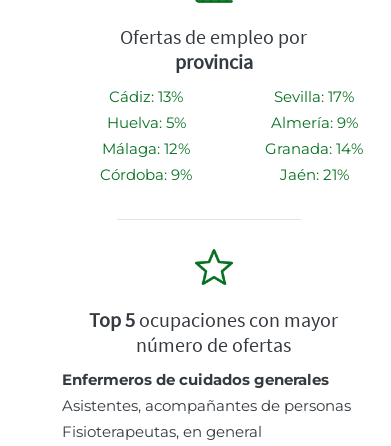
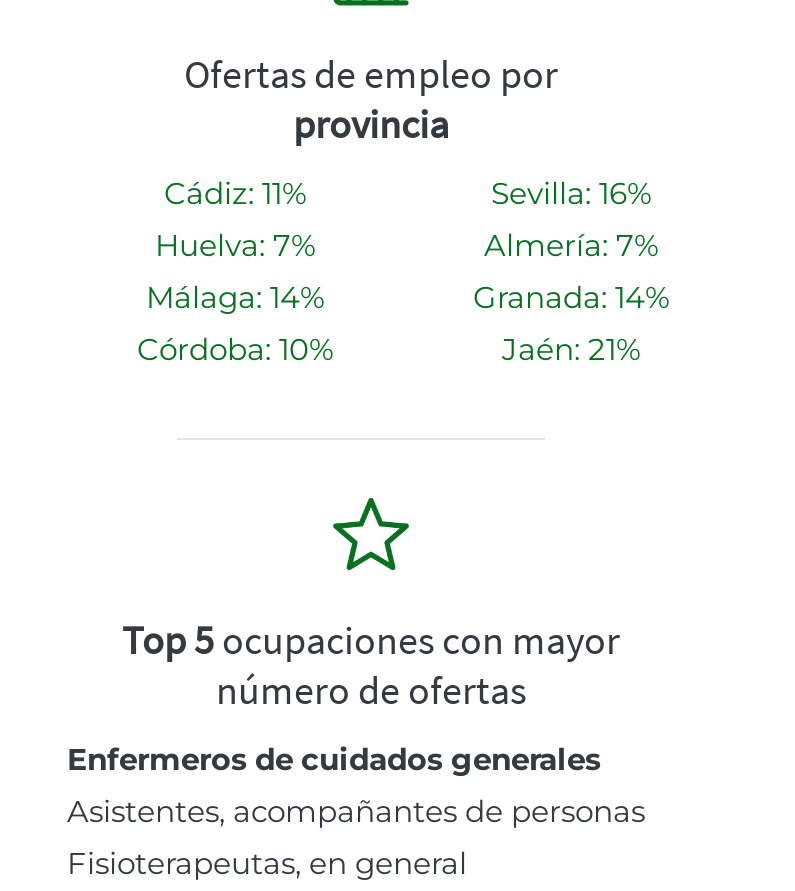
[109,87,183,106] Cádiz: 13% -> [164,174,306,212] Cádiz: 11%
[274,87,354,106] Sevilla: 17% -> [491,174,651,212] Sevilla: 16%
[106,113,185,132] Huelva: 5% -> [155,226,315,264] Huelva: 7%
[270,113,357,132] Almería: 9% -> [484,226,658,264] Almería: 7%
[102,139,190,158] Málaga: 12% -> [146,278,324,316] Málaga: 14%
[100,165,192,184] Córdoba: 9% -> [137,330,333,368] Córdoba: 10%

